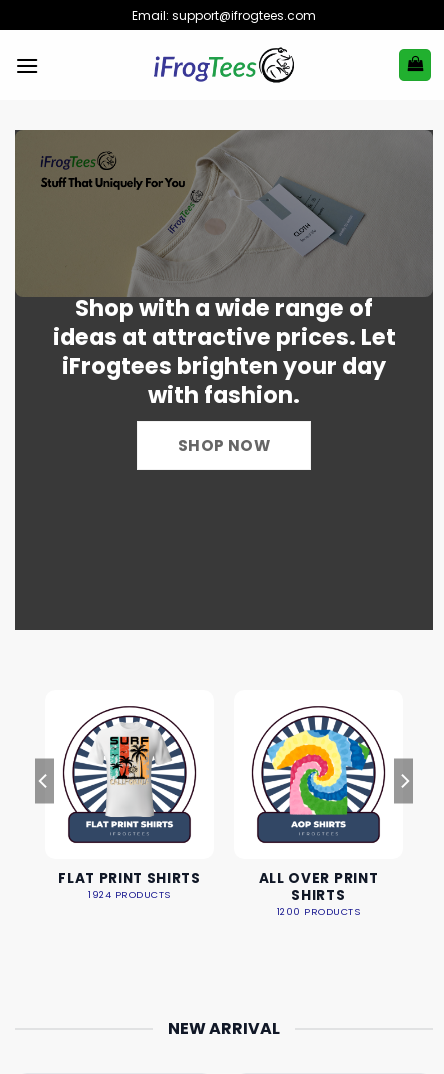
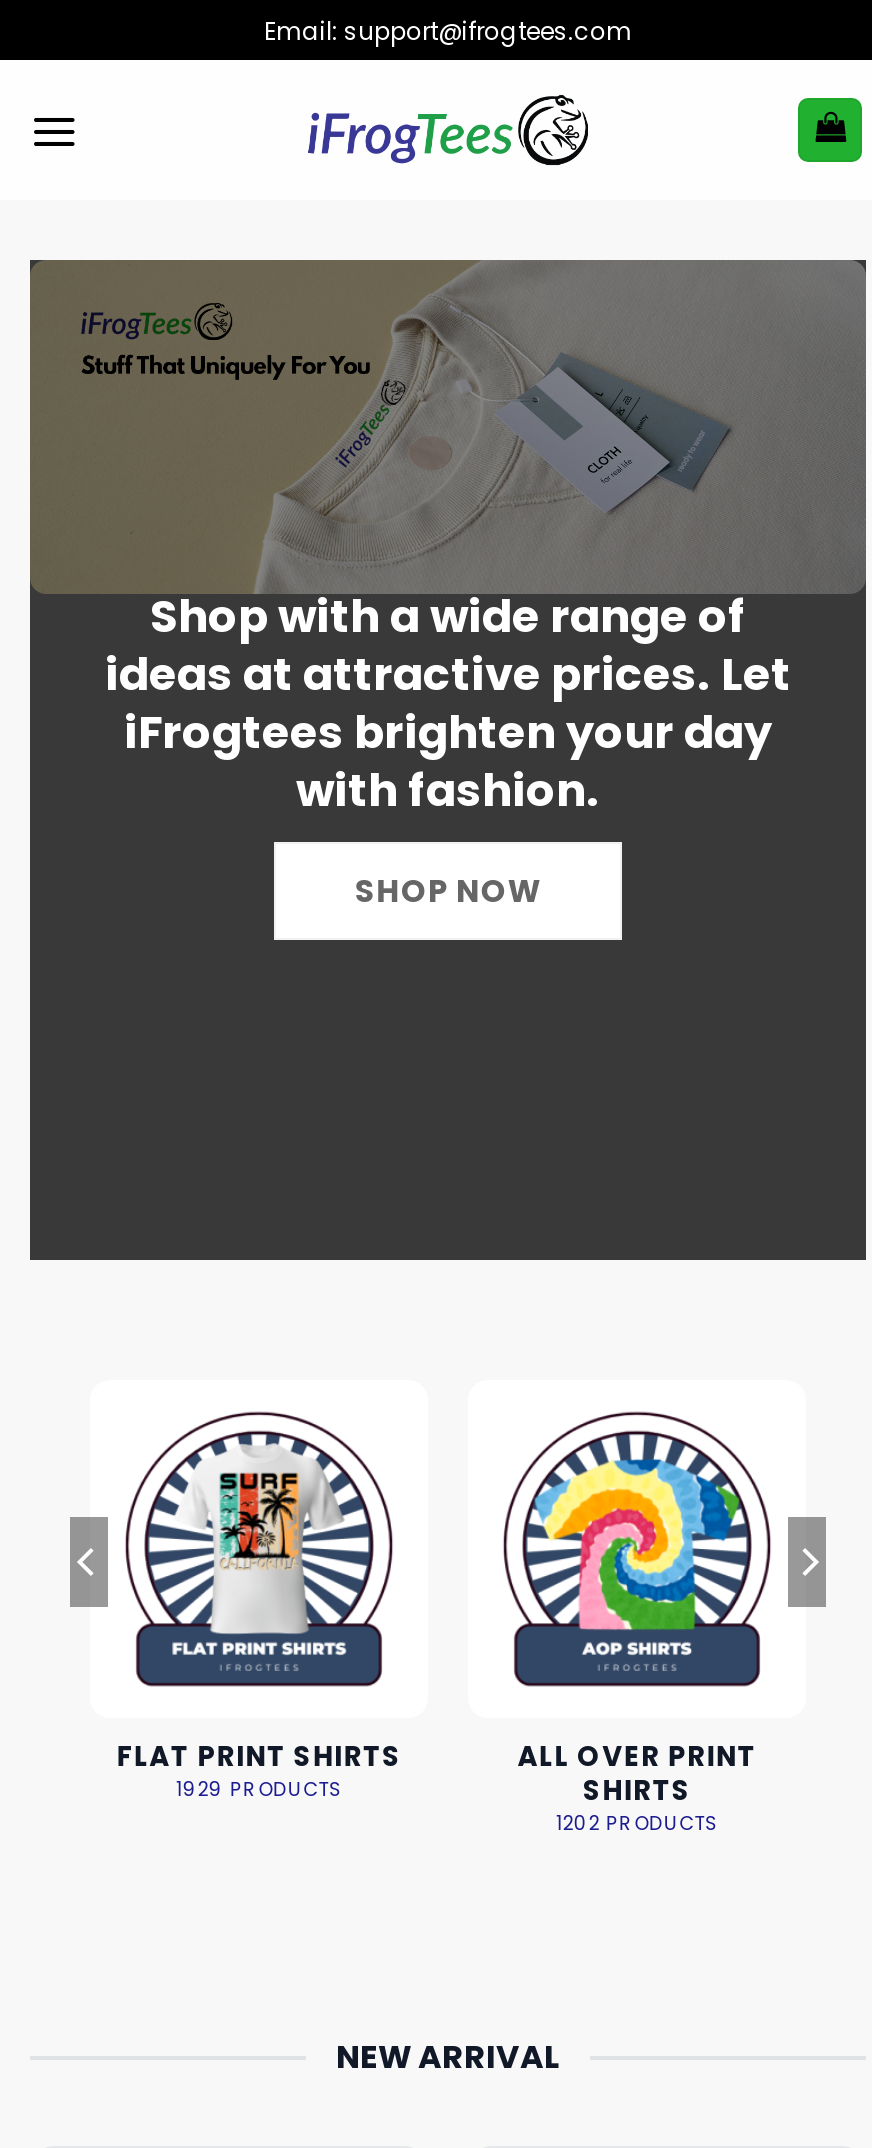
[88,888,171,901] 1924 PRODUCTS -> [176,1775,342,1801] 1929 PRODUCTS
[277,905,360,918] 1200 PRODUCTS -> [556,1809,718,1835] 1202 PRODUCTS

